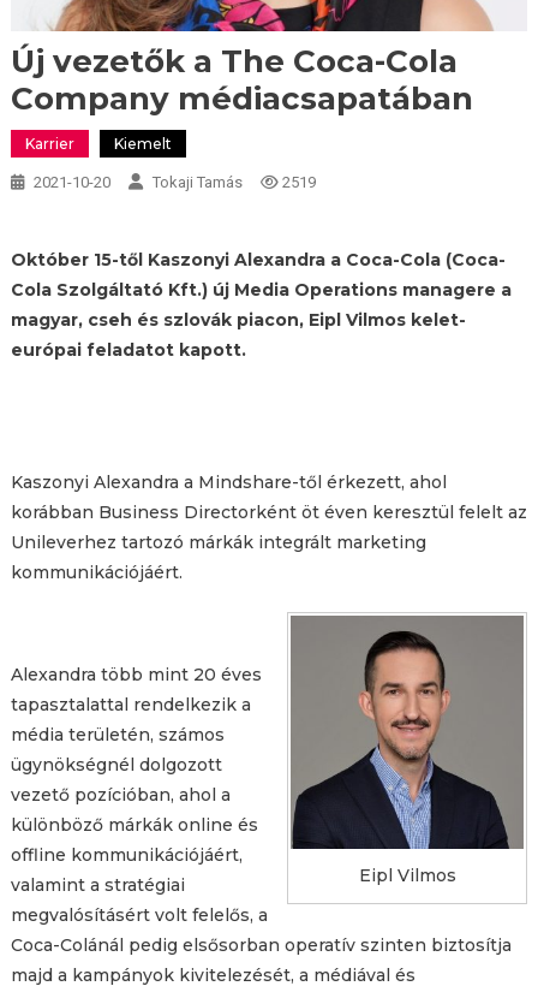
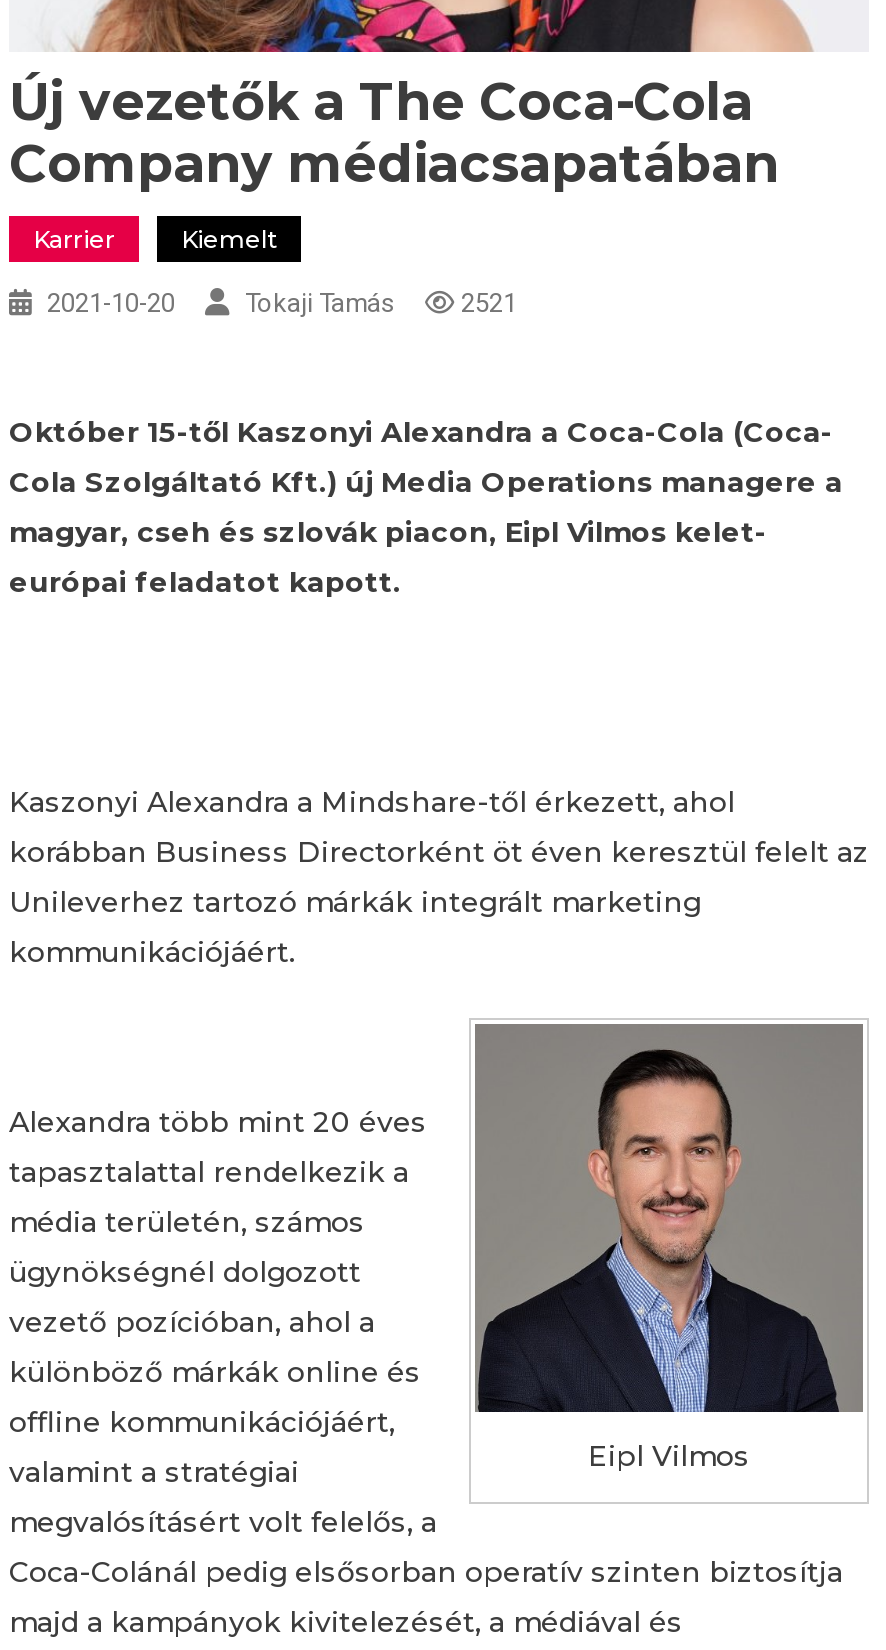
[282,173,316,191] 2519 -> [461,287,517,317] 2521

